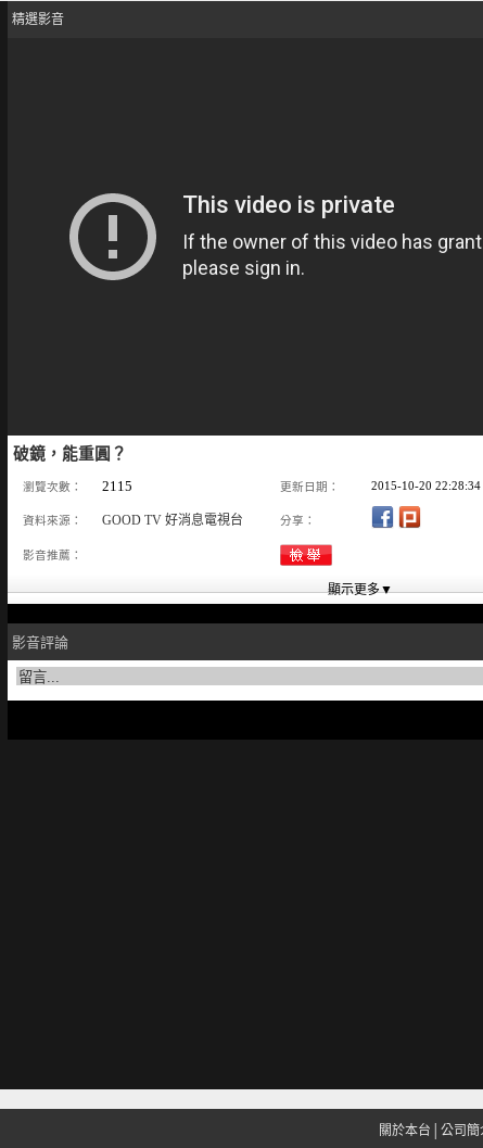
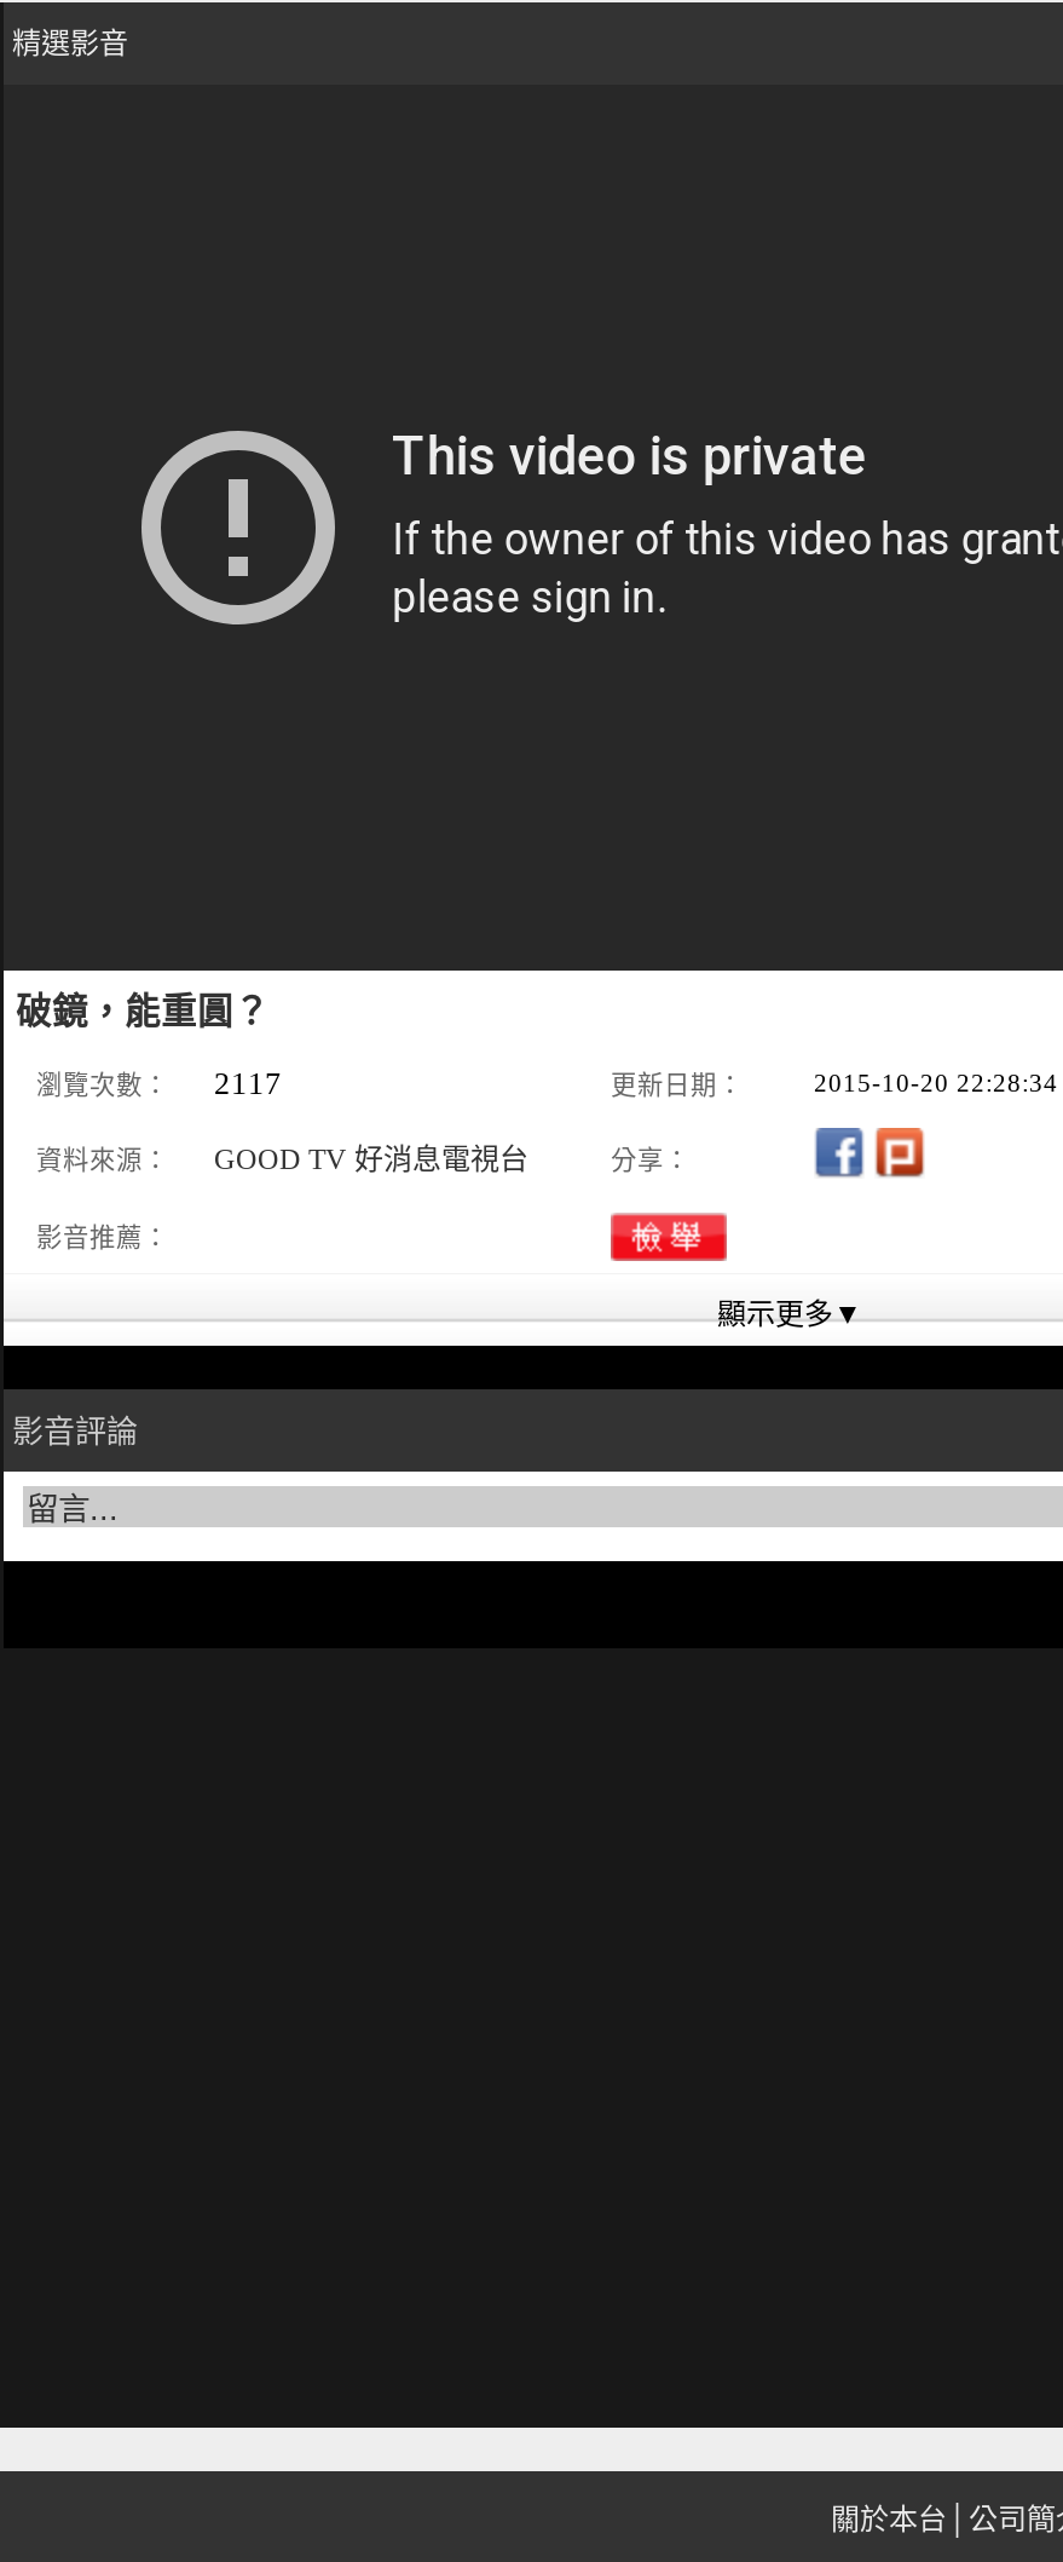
[22,478,132,494] 瀏覽次數： 2115 -> [36,1065,282,1101] 瀏覽次數： 2117

